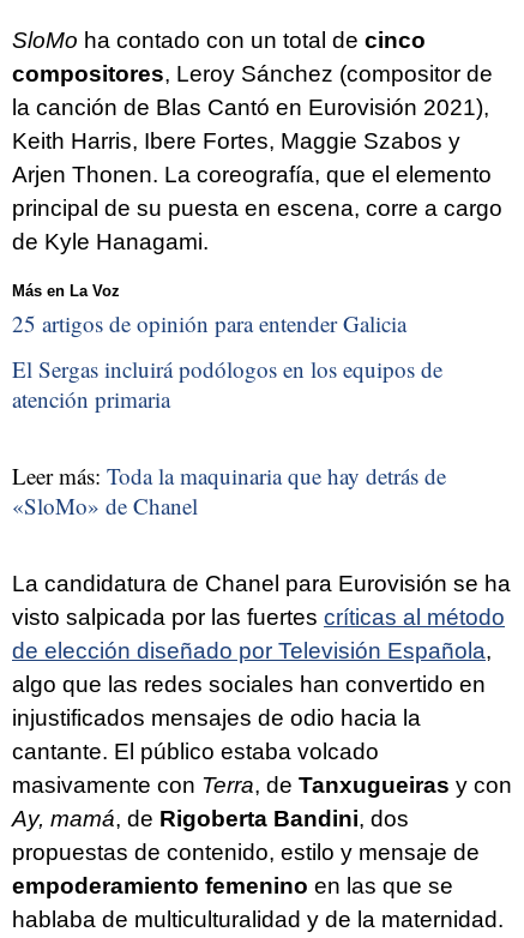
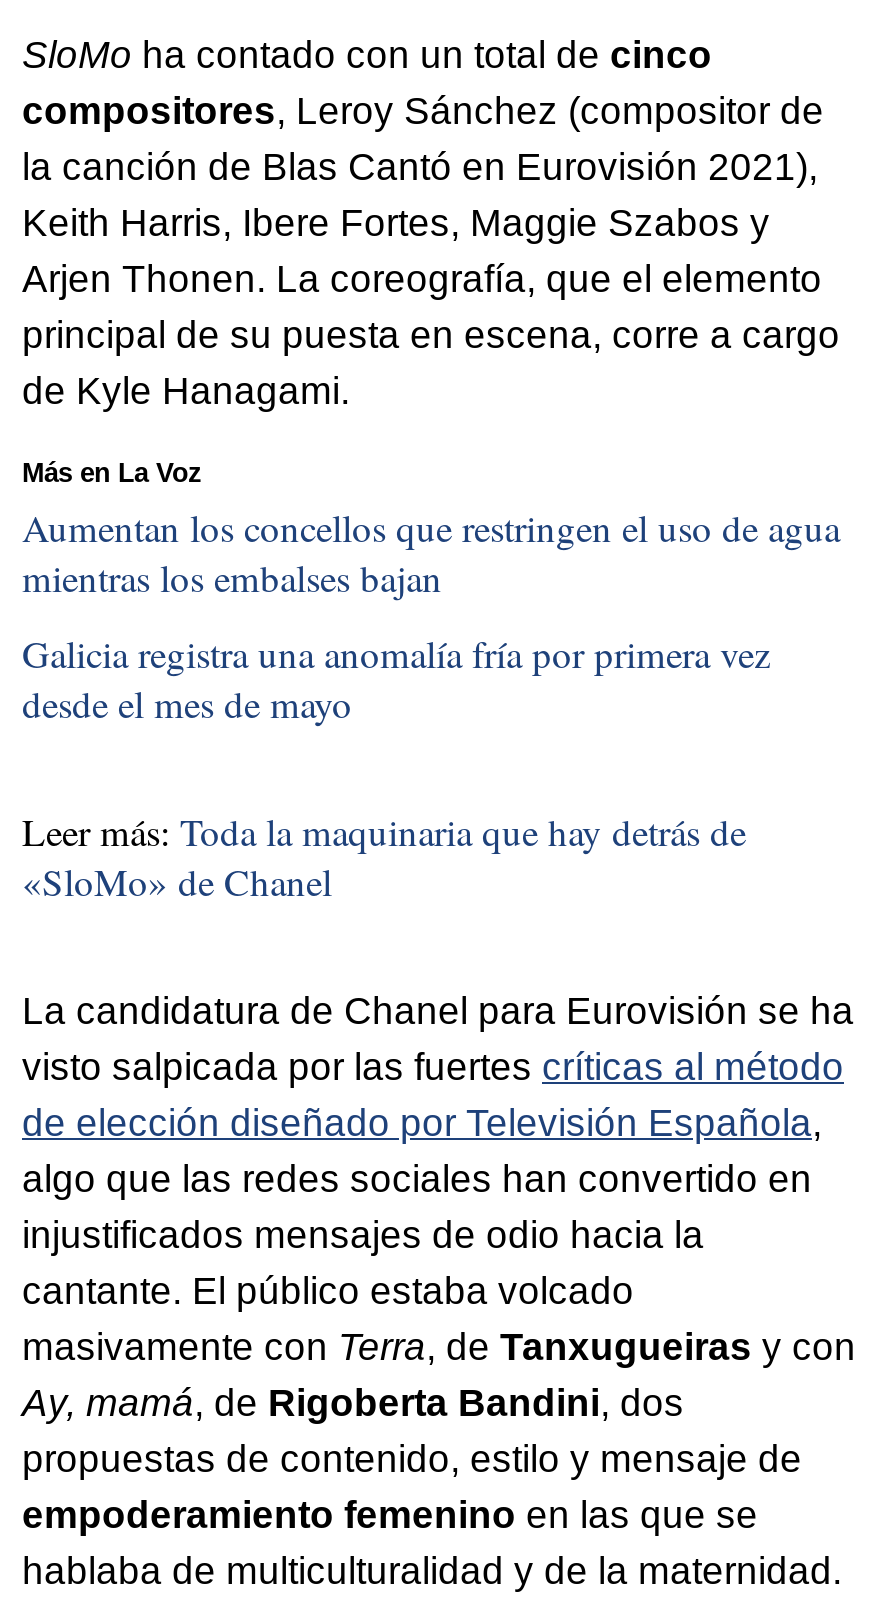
[12,309,406,339] 25 artigos de opinión para entender Galicia -> [22,503,840,603] Aumentan los concellos que restringen el uso de agua | mientras los embalses bajan
[12,354,442,414] El Sergas incluirá podólogos en los equipos de | atención primaria -> [22,628,770,728] Galicia registra una anomalía fría por primera vez | desde el mes de mayo

